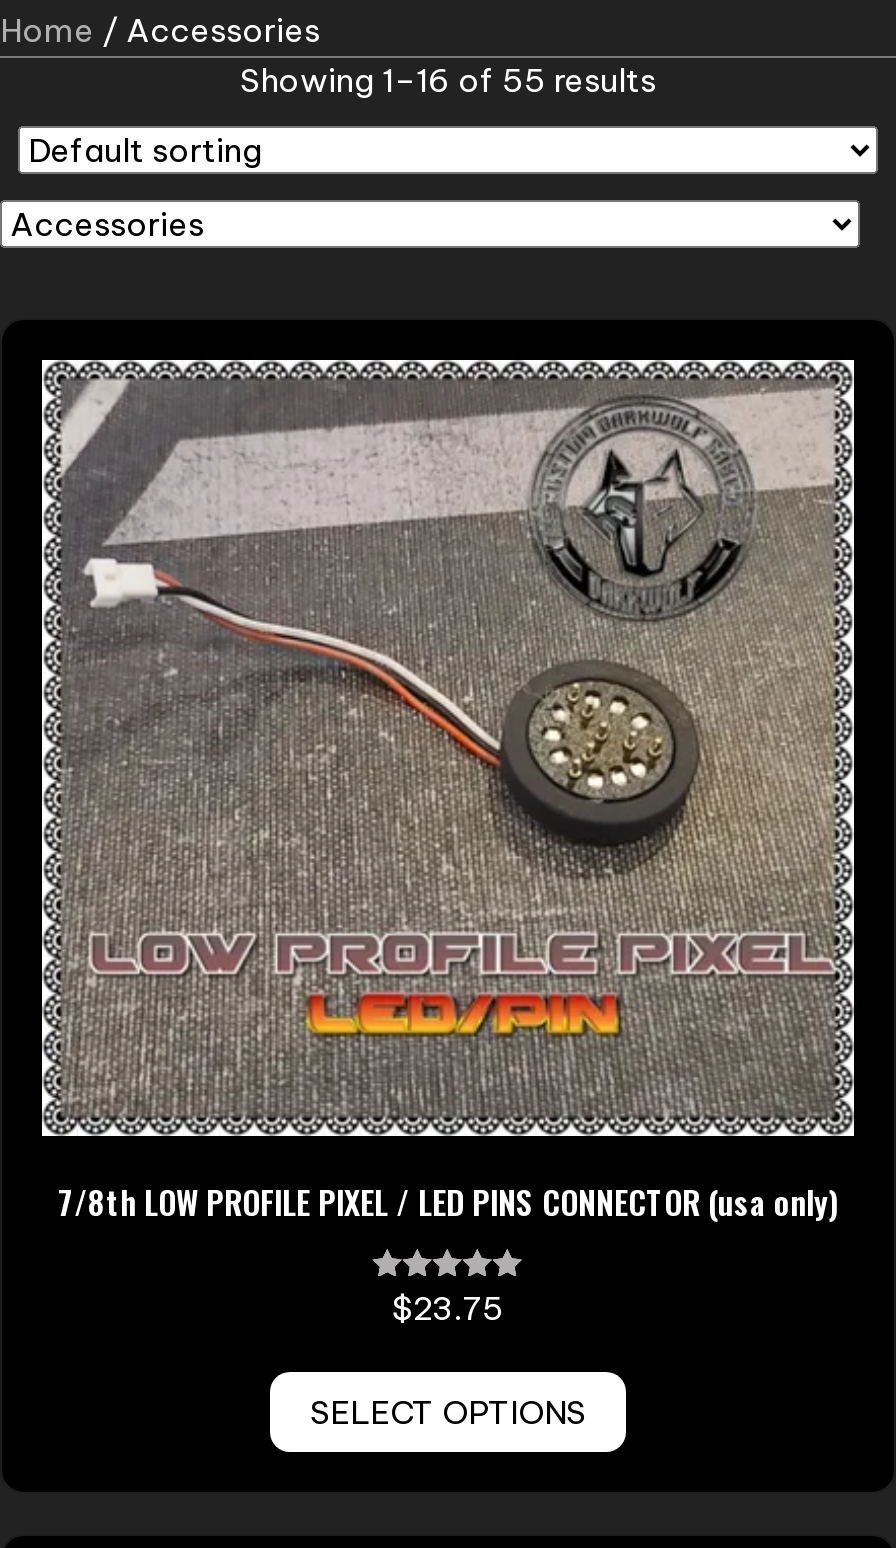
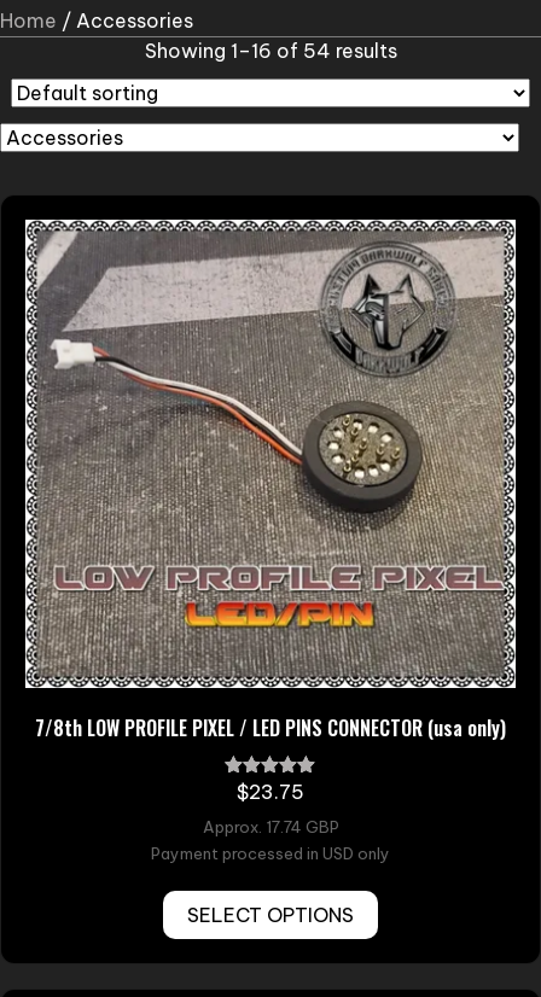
[240,59,656,99] Showing 1–16 of 55 results -> [144,38,397,62] Showing 1–16 of 54 results
none -> [151,818,390,863] Approx. 17.74 GBP | Payment processed in USD only

